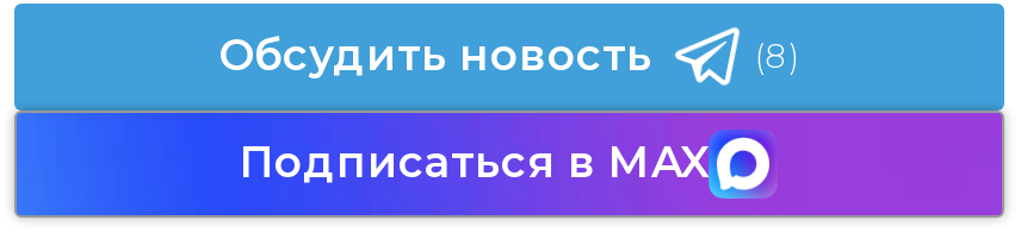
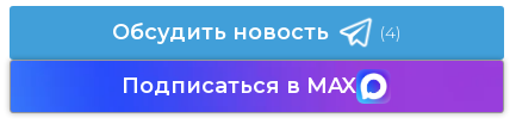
[755,34,798,77] (8) -> [380,21,400,43] (4)

